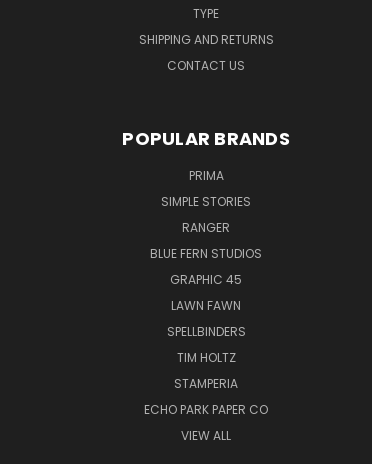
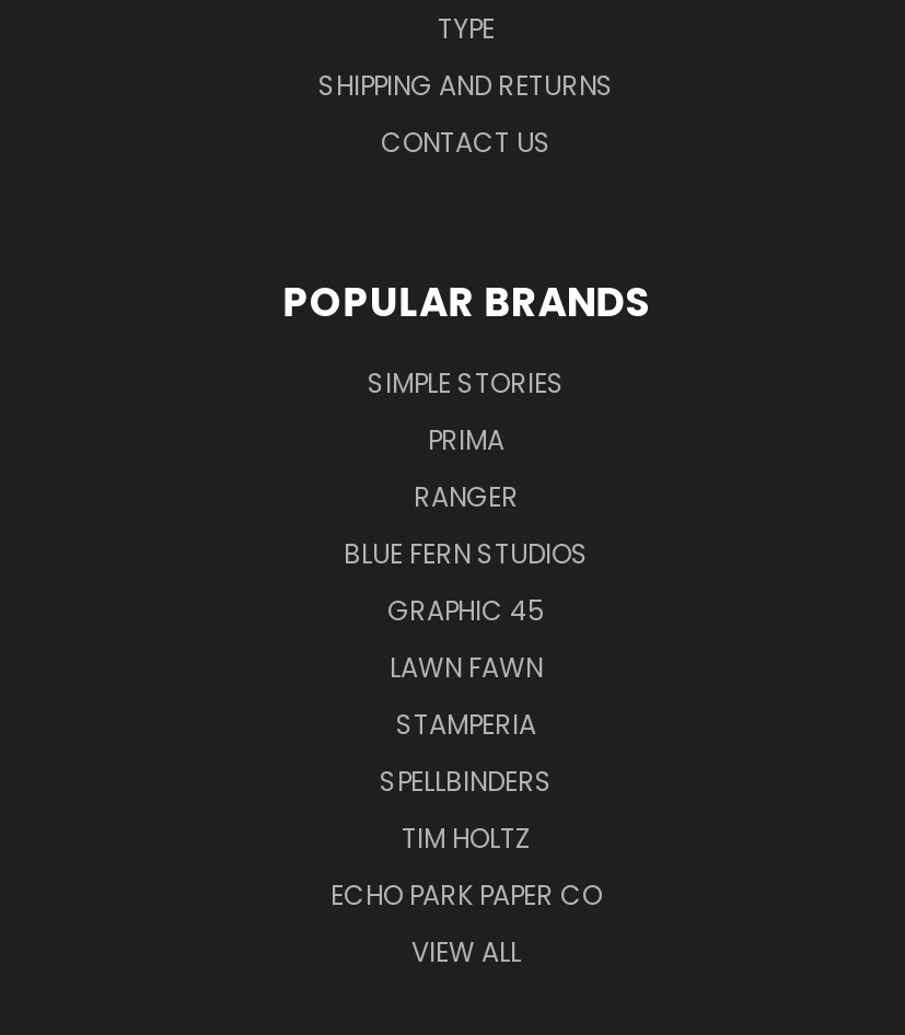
moved [188,167,223,184] -> [428,421,504,458]: PRIMA
moved [161,193,251,210] -> [368,364,565,401]: SIMPLE STORIES
moved [166,323,245,366] -> [380,762,553,856]: SPELLBINDERS | TIM HOLTZ
moved [174,375,238,392] -> [396,705,536,743]: STAMPERIA

